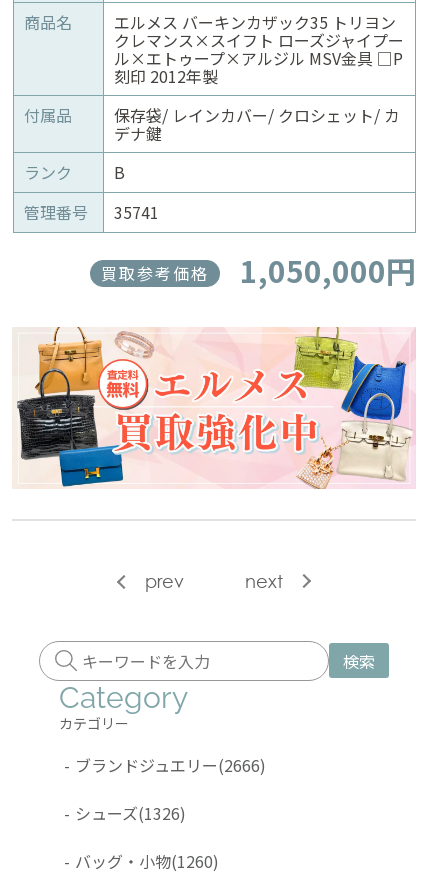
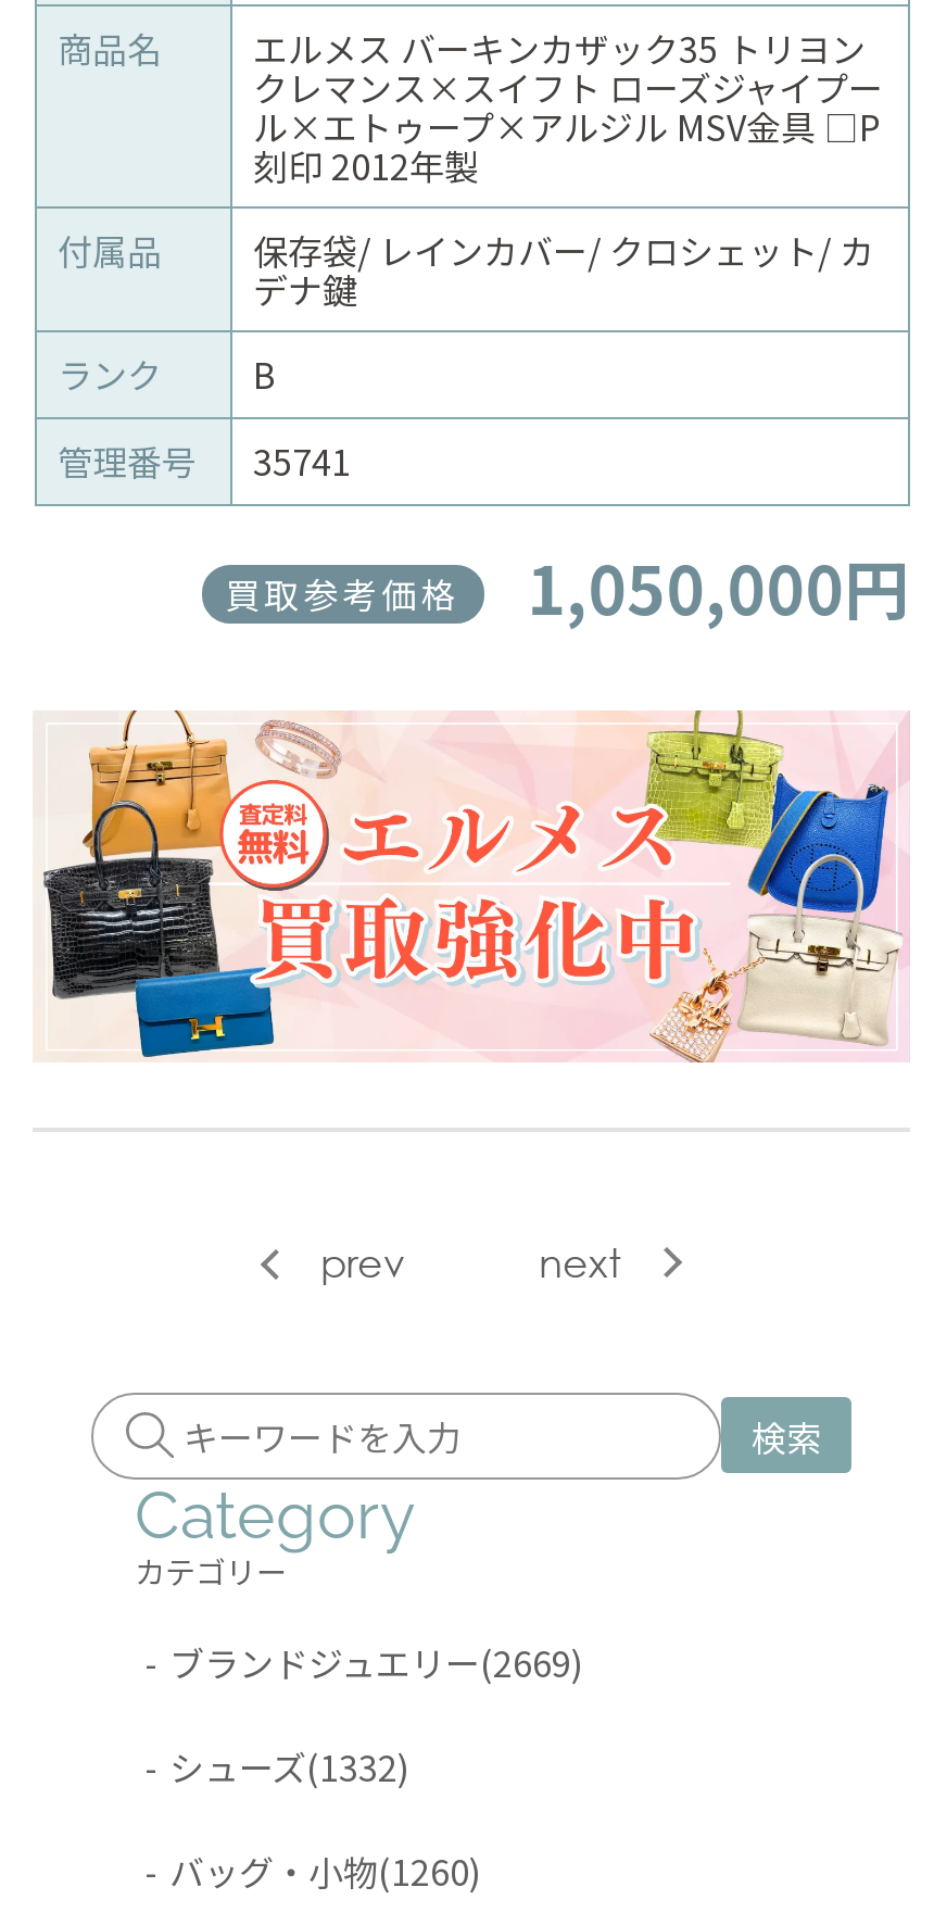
[64,753,266,777] - ブランドジュエリー(2666) -> [146,1635,584,1688] - ブランドジュエリー(2669)
[64,801,186,825] - シューズ(1326) -> [146,1740,411,1792] - シューズ(1332)

